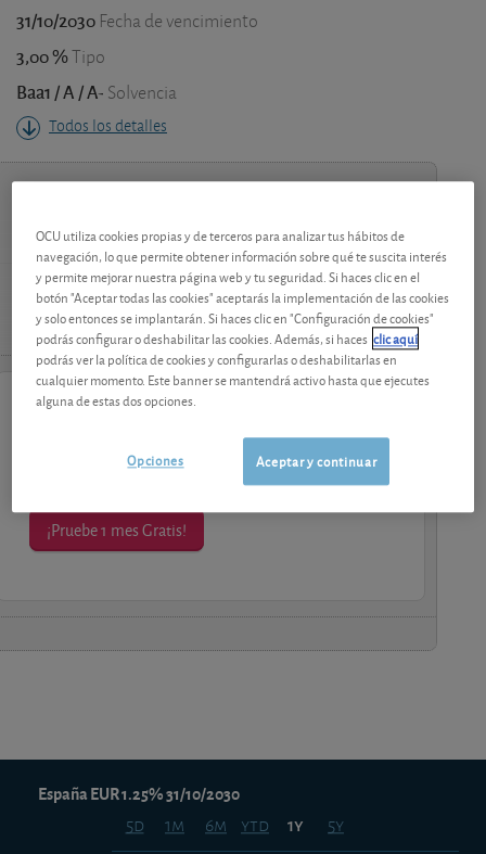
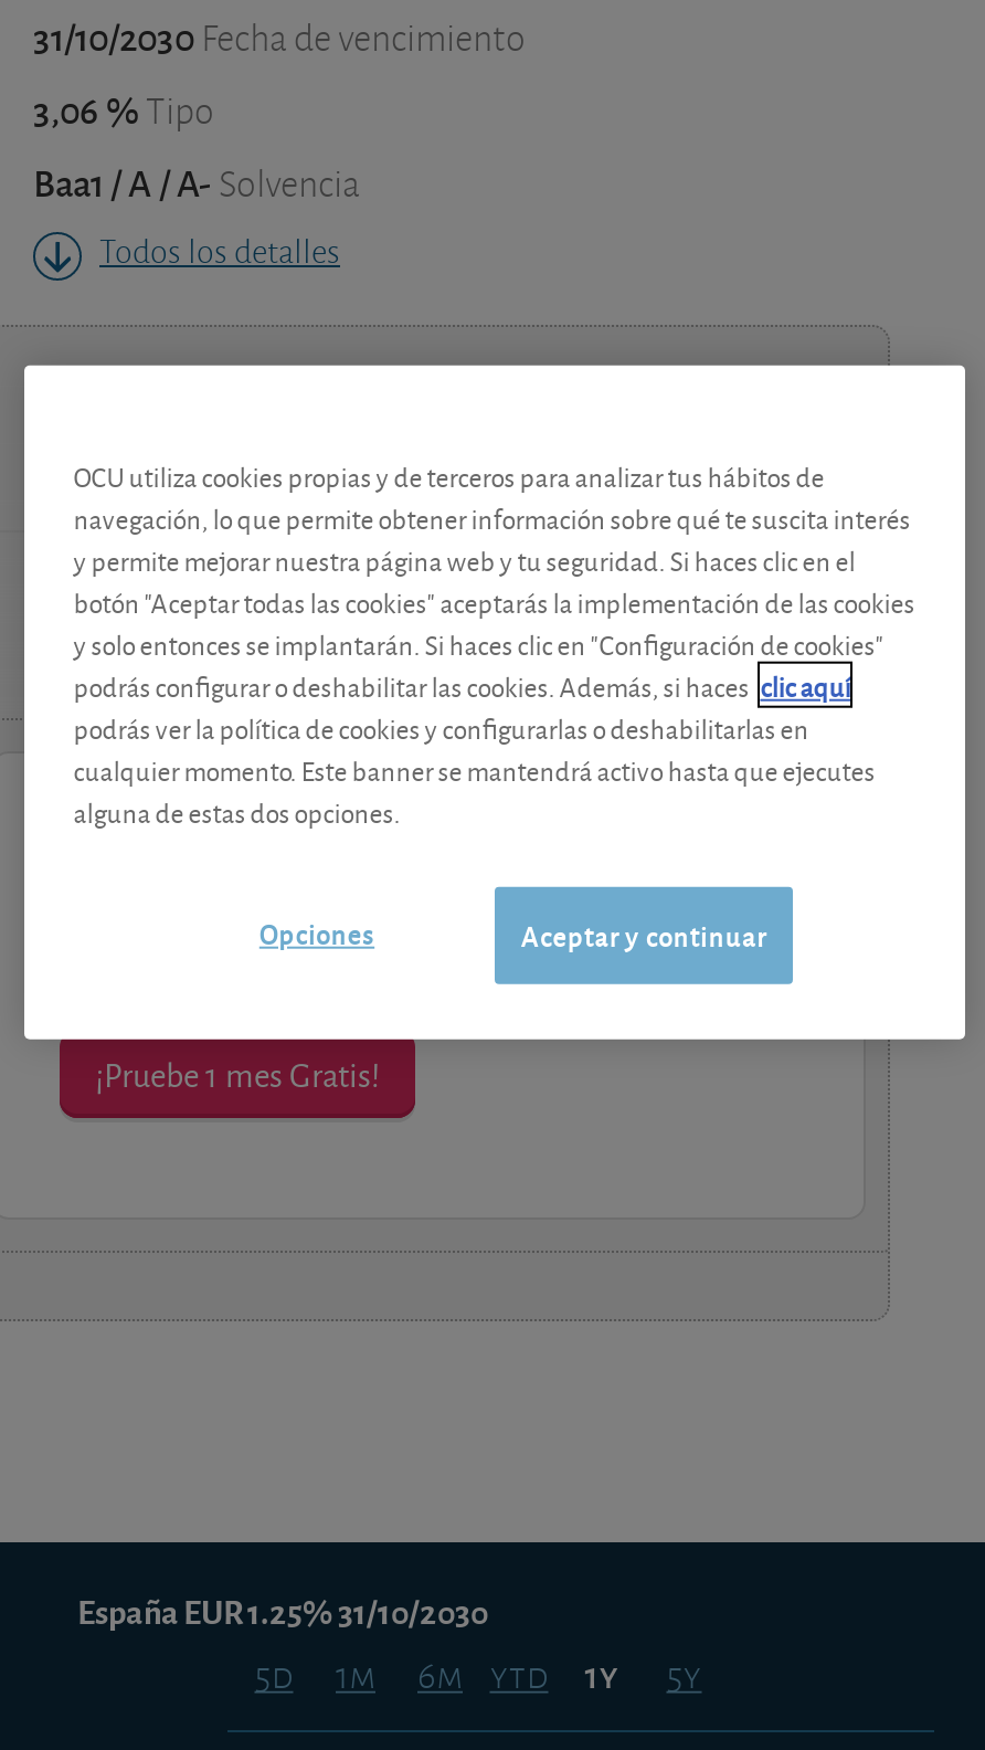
[16,44,105,69] 3,00 % Tipo -> [33,85,214,135] 3,06 % Tipo

